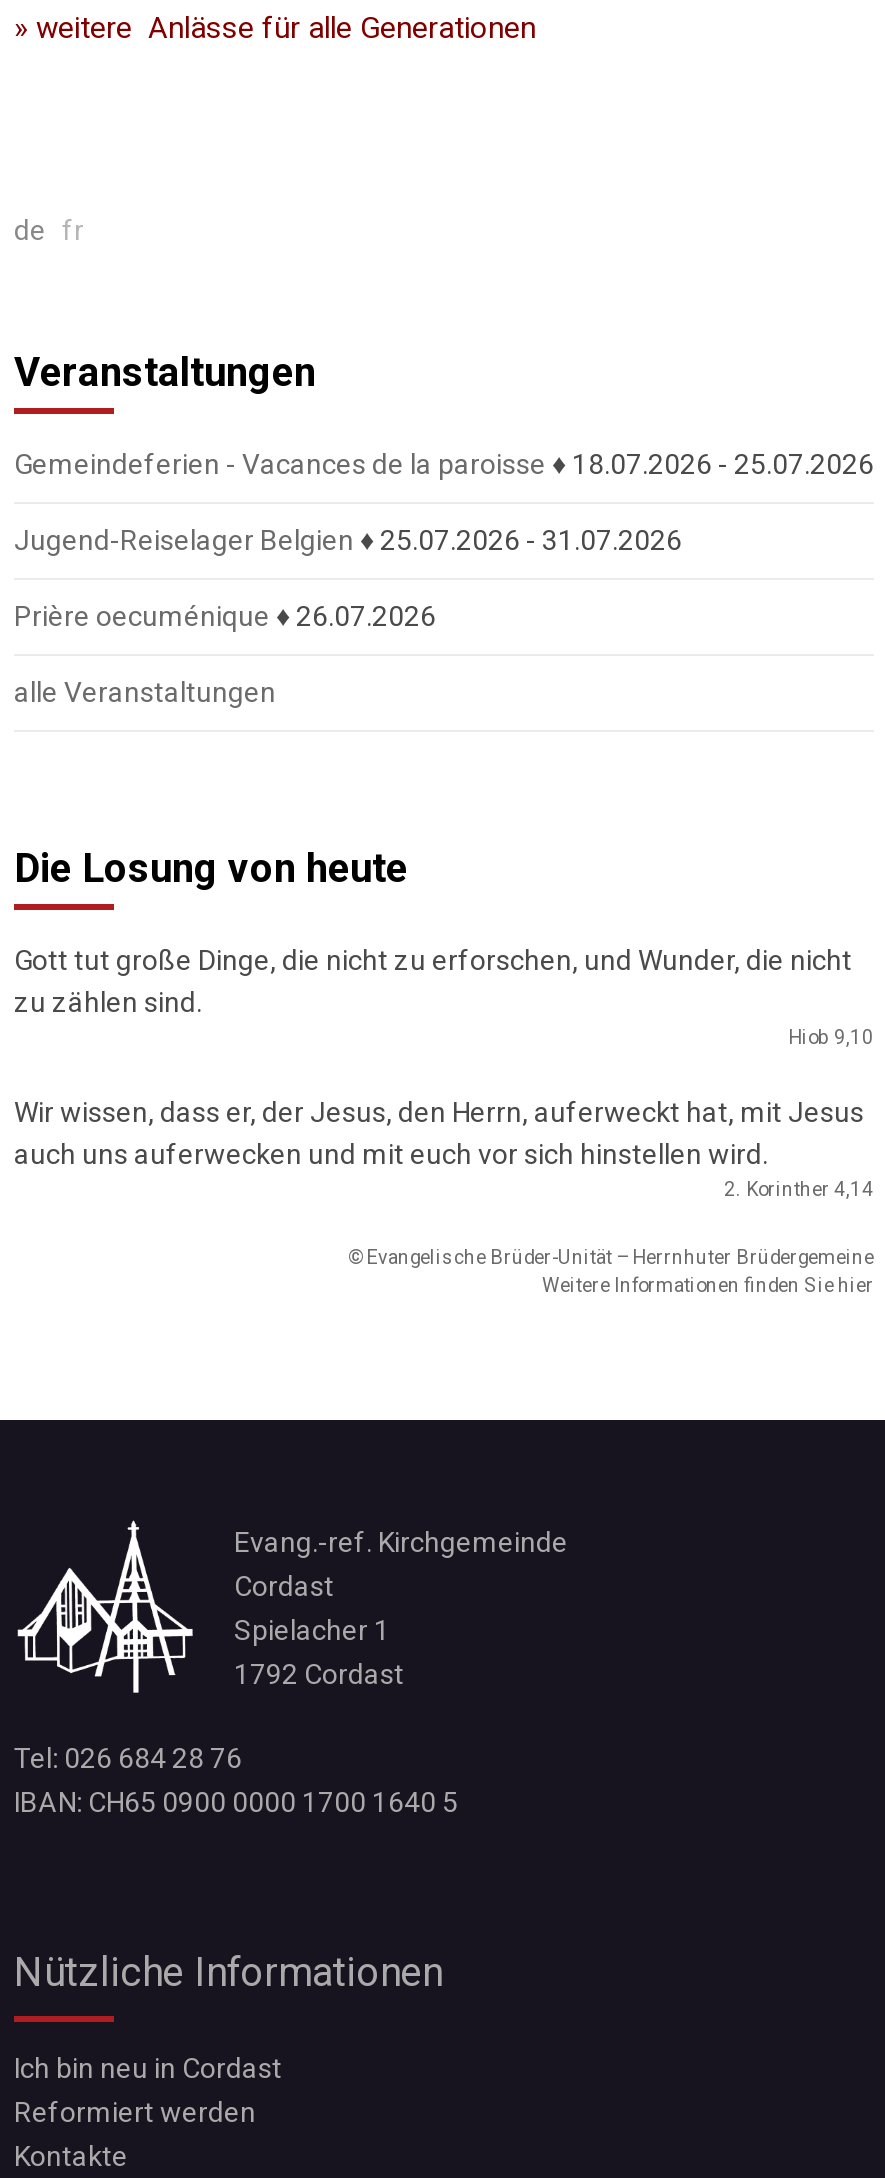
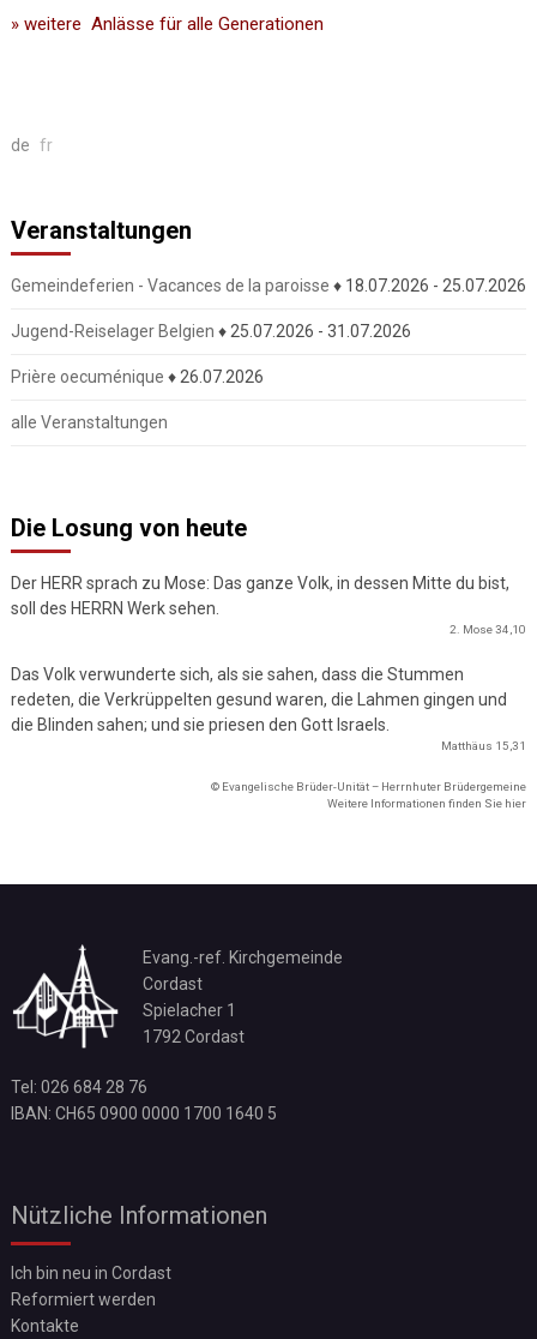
[14,944,874,1048] Gott tut große Dinge, die nicht zu erforschen, und Wunder, die nicht | zu zählen sind. | Hiob 9,10 -> [11,574,526,636] Der HERR sprach zu Mose: Das ganze Volk, in dessen Mitte du bist, | soll des HERRN Werk sehen. | 2. Mose 34,10
[14,1096,874,1200] Wir wissen, dass er, der Jesus, den Herrn, auferweckt hat, mit Jesus | auch uns auferwecken und mit euch vor sich hinstellen wird. | 2. Korinther 4,14 -> [11,665,526,752] Das Volk verwunderte sich, als sie sahen, dass die Stummen | redeten, die Verkrüppelten gesund waren, die Lahmen gingen und | die Blinden sahen; und sie priesen den Gott Israels. | Matthäus 15,31

